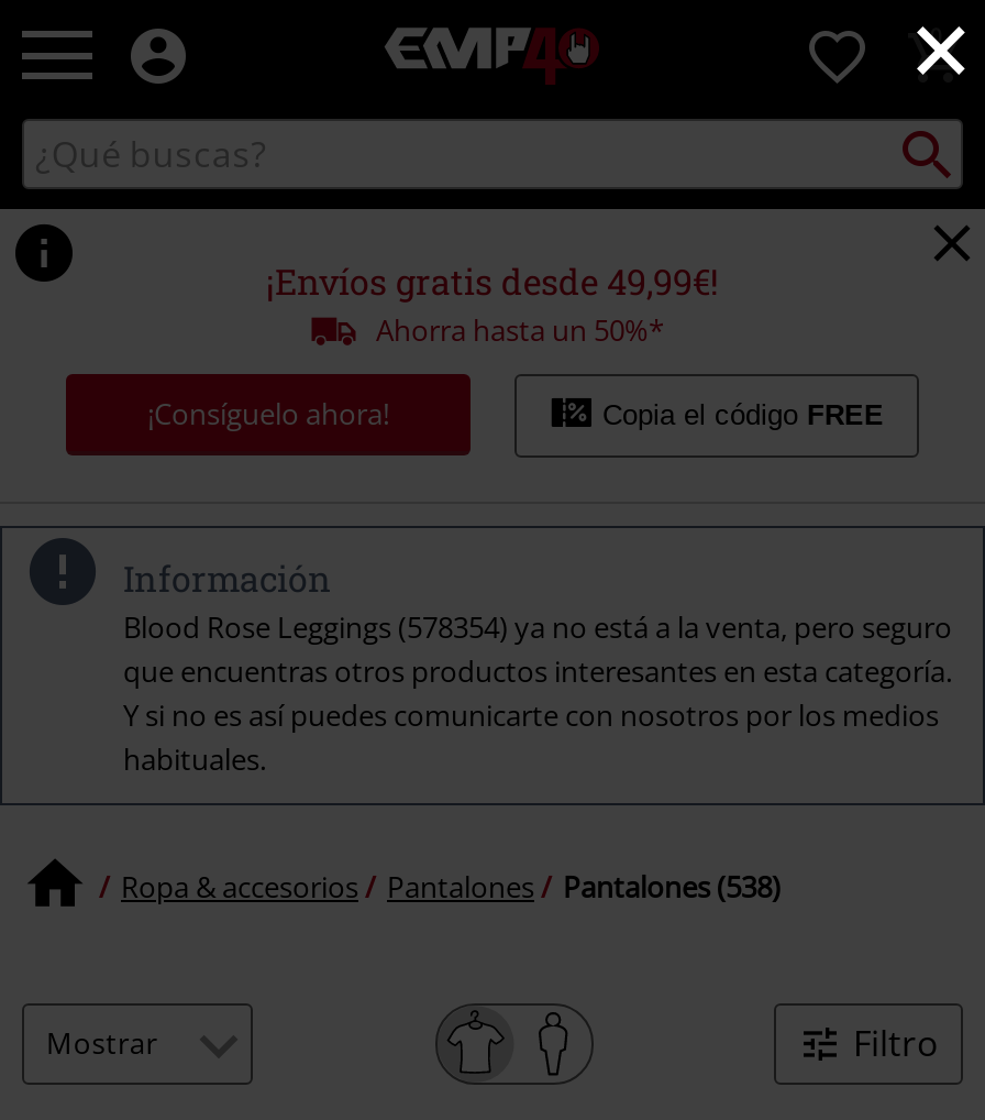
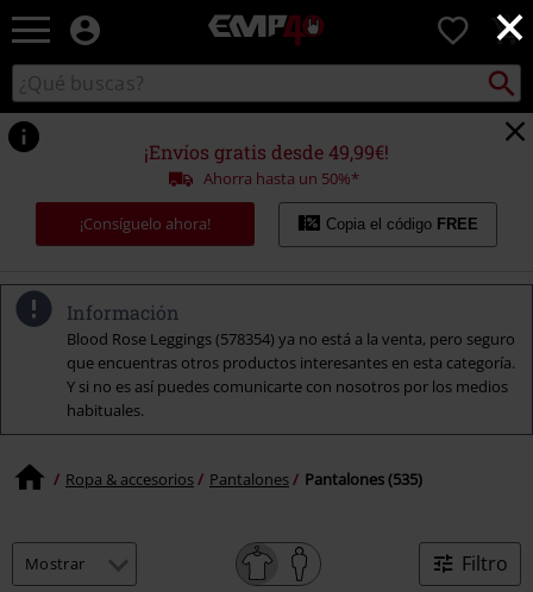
[121,867,781,907] Ropa & accesorios Pantalones Pantalones (538) -> [65,468,422,490] Ropa & accesorios Pantalones Pantalones (535)

